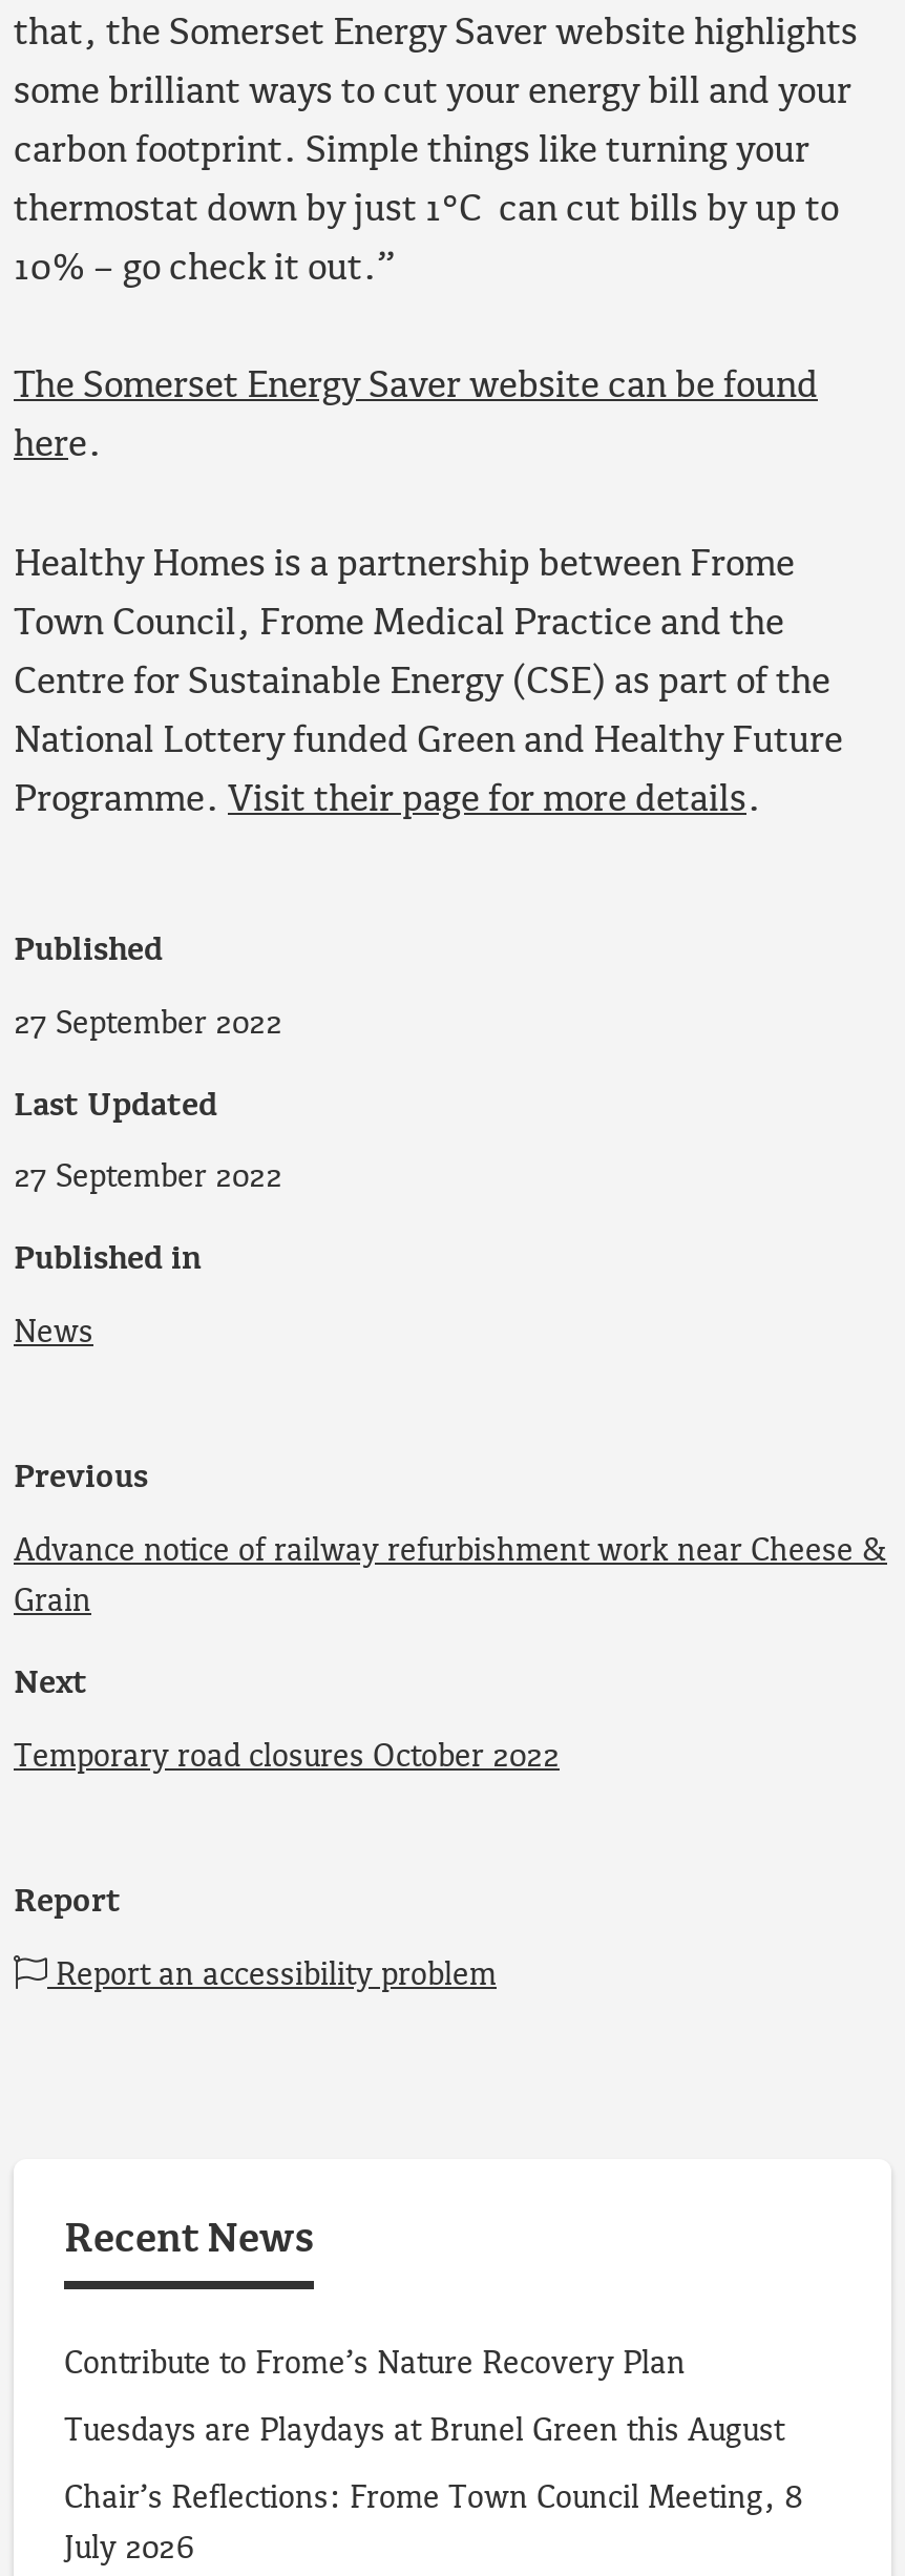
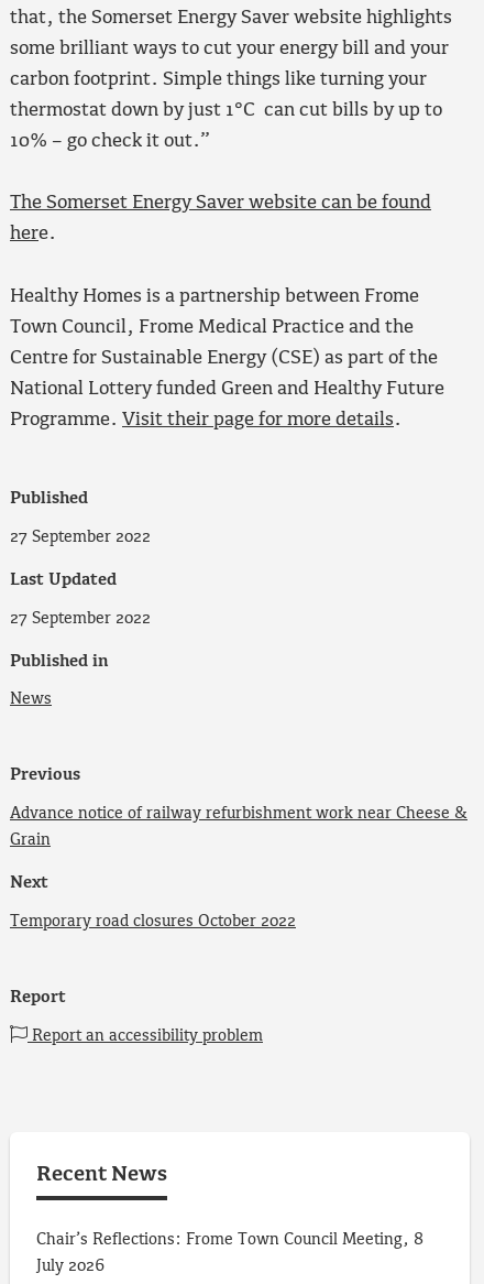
[64,2347,793,2448] Contribute to Frome’s Nature Recovery Plan | Tuesdays are Playdays at Brunel Green this August -> none

